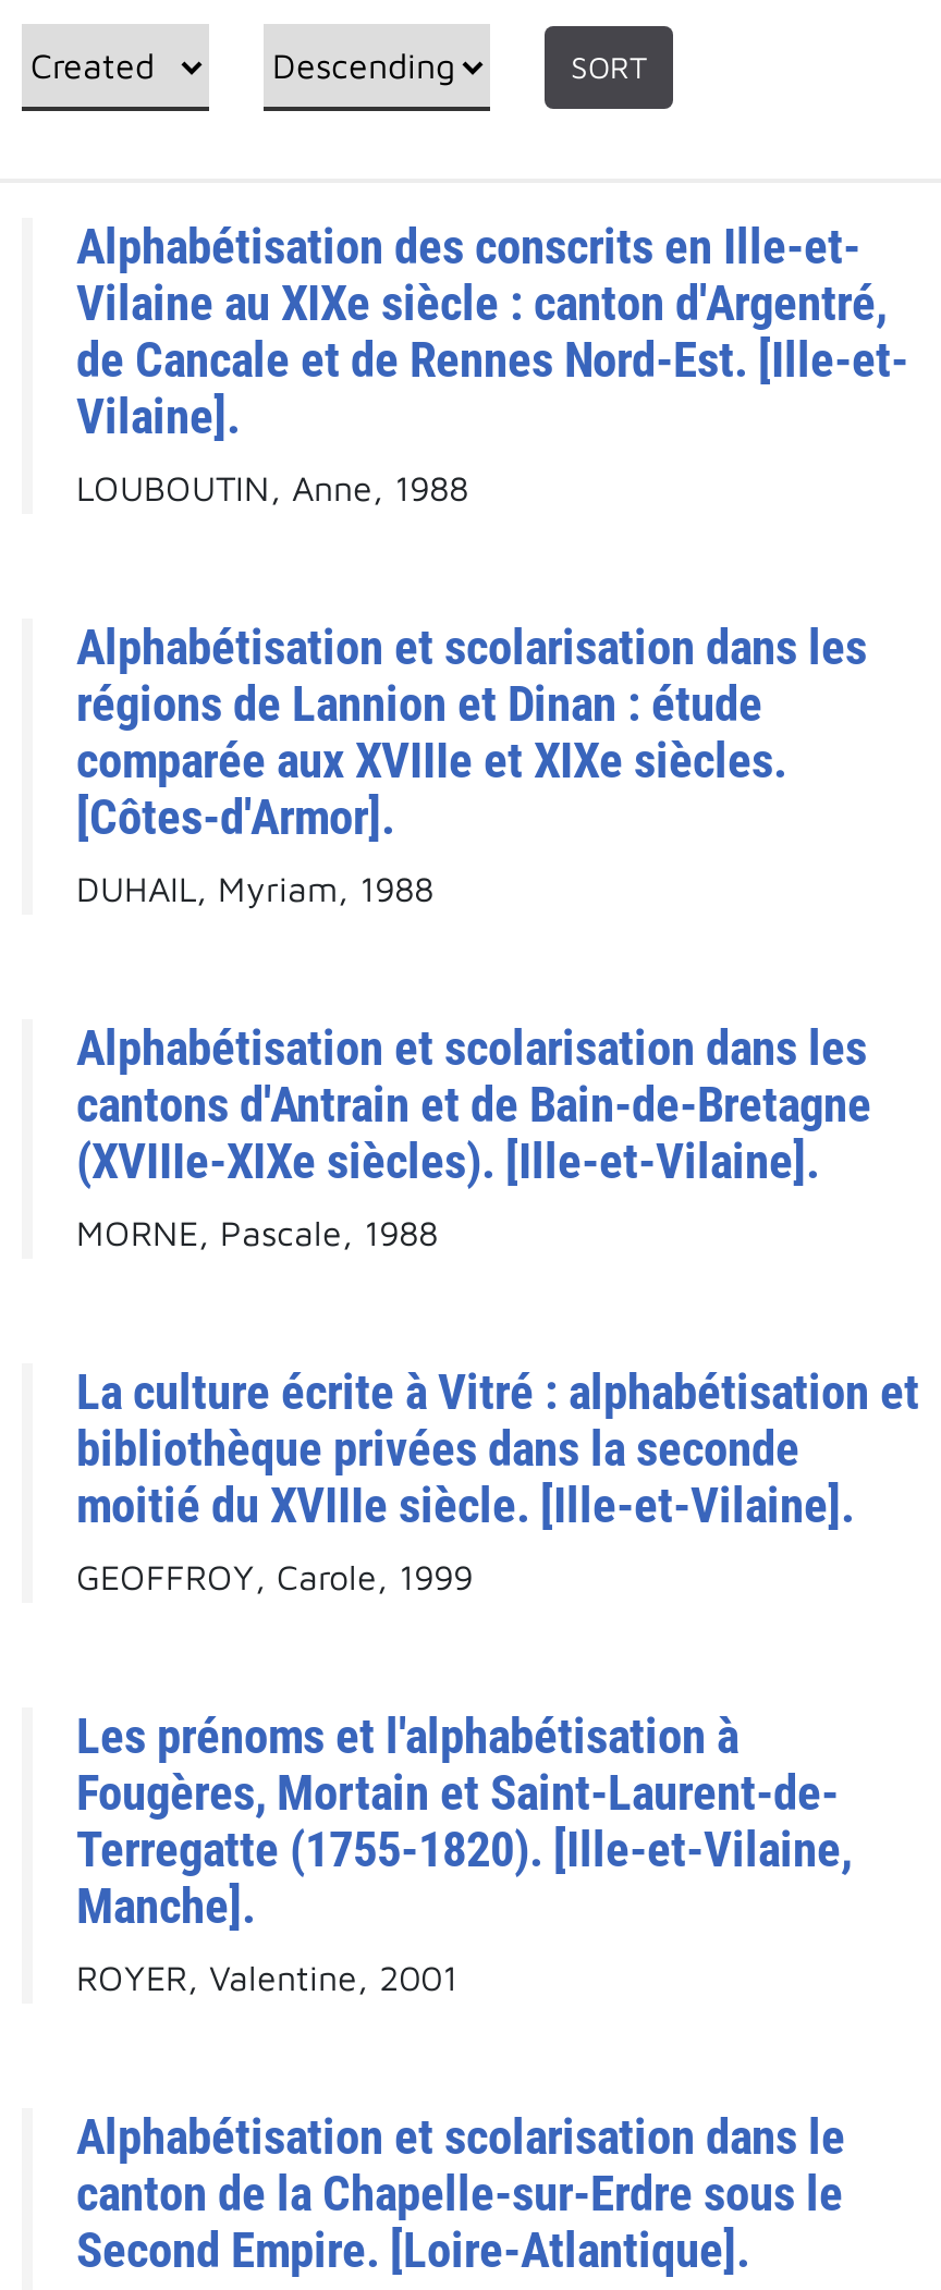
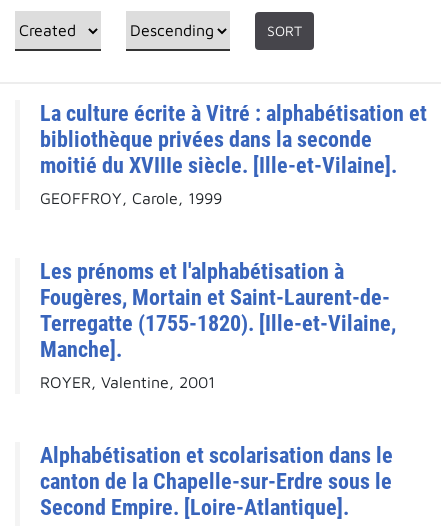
[76,218,908,1252] Alphabétisation des conscrits en Ille-et- | Vilaine au XIXe siècle : canton d'Argentré, | de Cancale et de Rennes Nord-Est. [Ille-et- | Vilaine]. | LOUBOUTIN, Anne, 1988 | Alphabétisation et scolarisation dans les | régions de Lannion et Dinan : étude | comparée aux XVIIIe et XIXe siècles. | [Côtes-d'Armor]. | DUHAIL, Myriam, 1988 | Alphabétisation et scolarisation dans les | cantons d'Antrain et de Bain-de-Bretagne | (XVIIIe-XIXe siècles). [Ille-et-Vilaine]. | MORNE, Pascale, 1988 -> none

